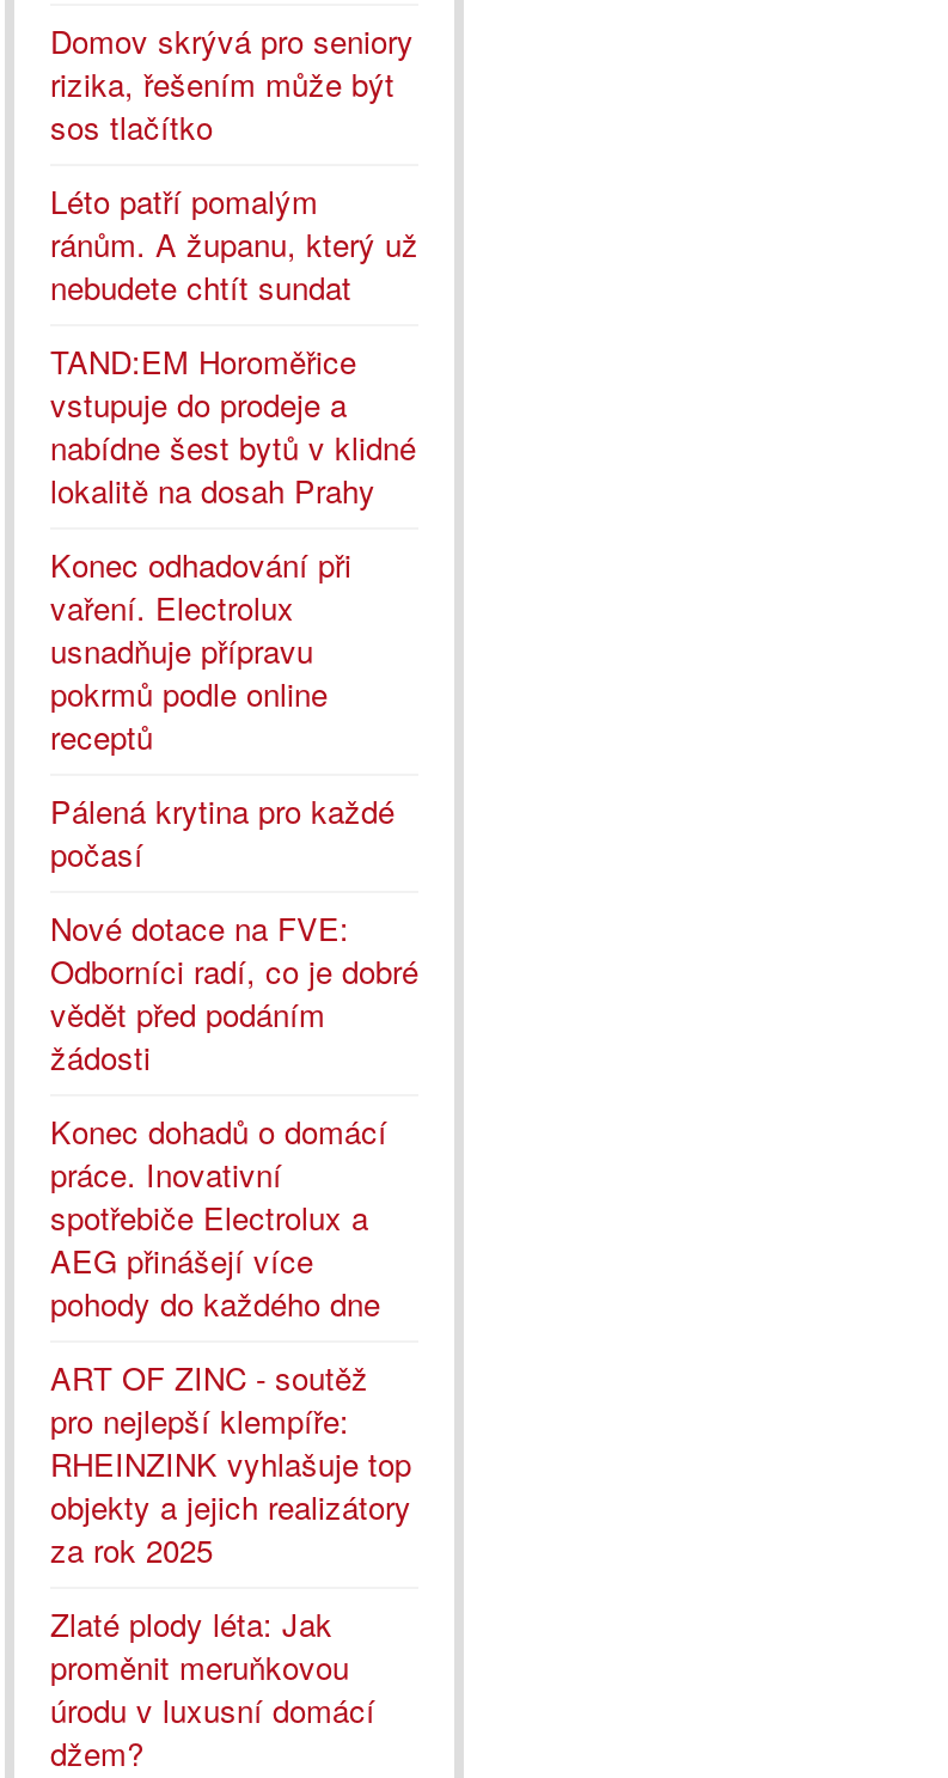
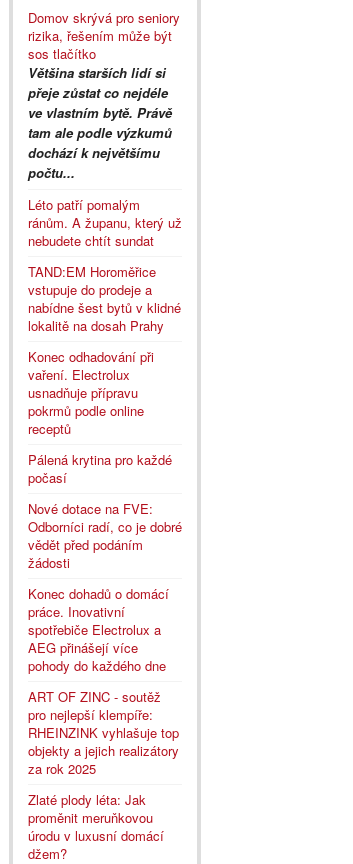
none -> [28,63,172,182] Většina starších lidí si | přeje zůstat co nejdéle | ve vlastním bytě. Právě | tam ale podle výzkumů | dochází k největšímu | počtu...

